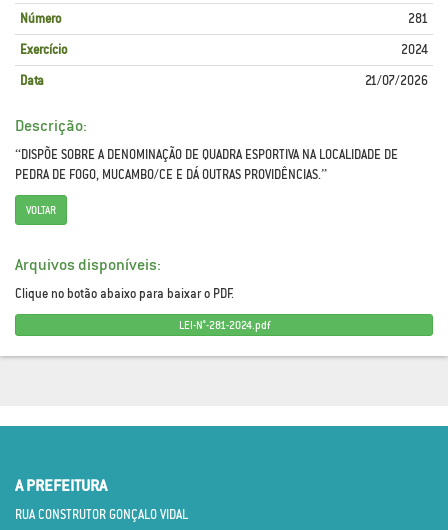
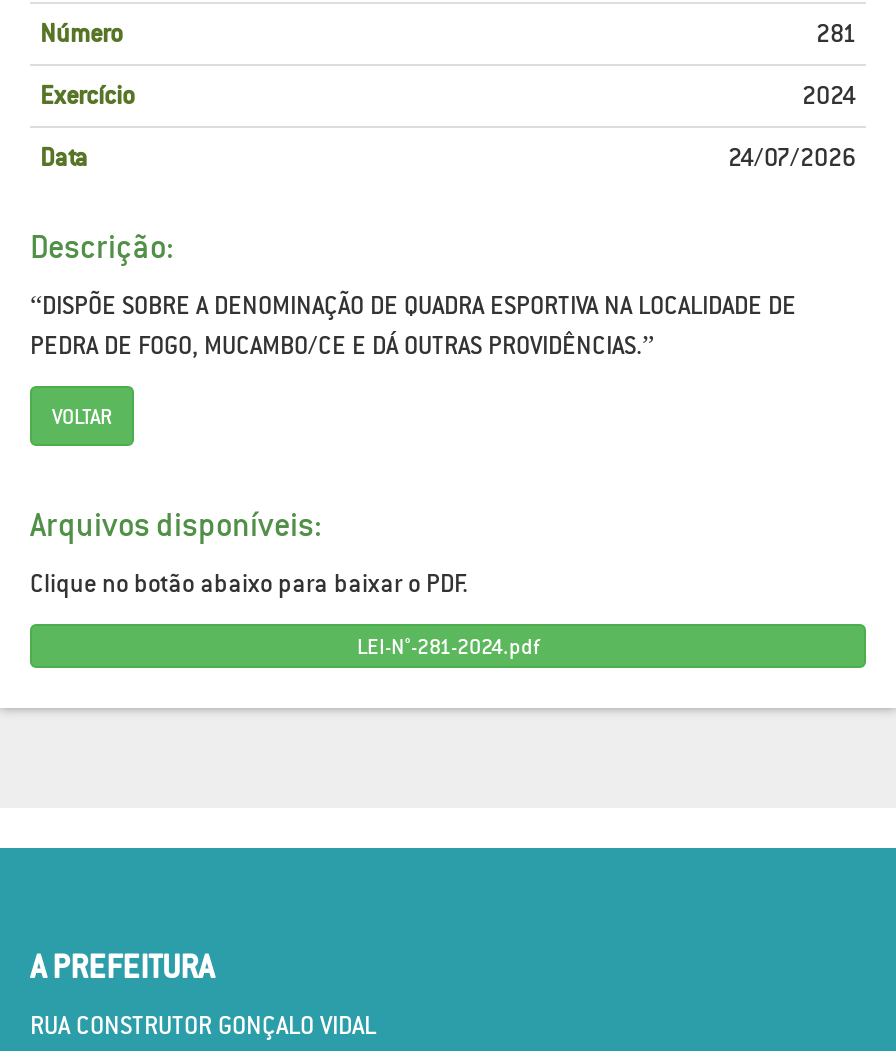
[365,73,428,88] 21/07/2026 -> [728,143,856,173] 24/07/2026

